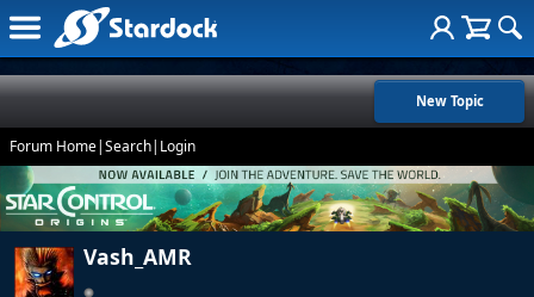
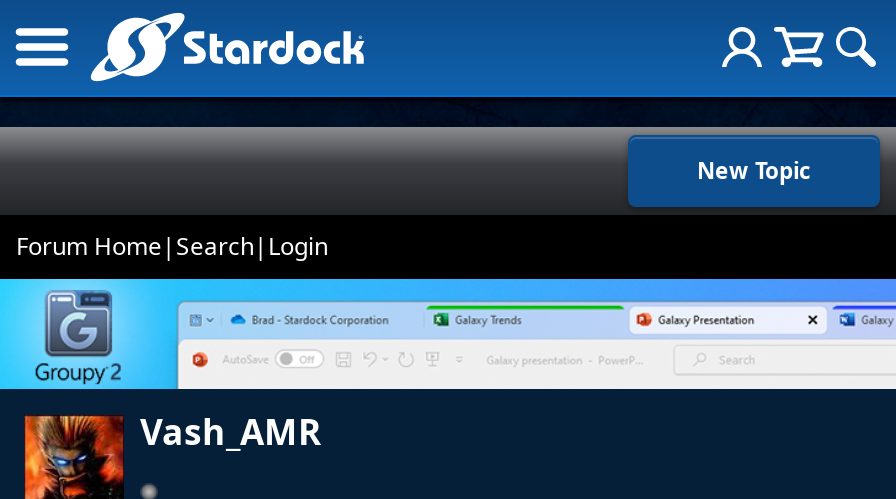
[4,165,530,233] [image] -> [6,277,890,391] [image]

